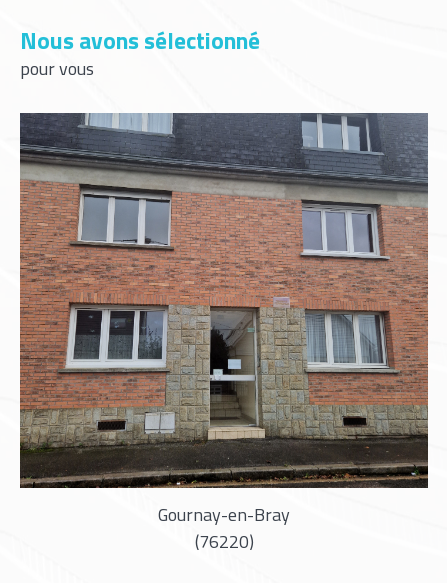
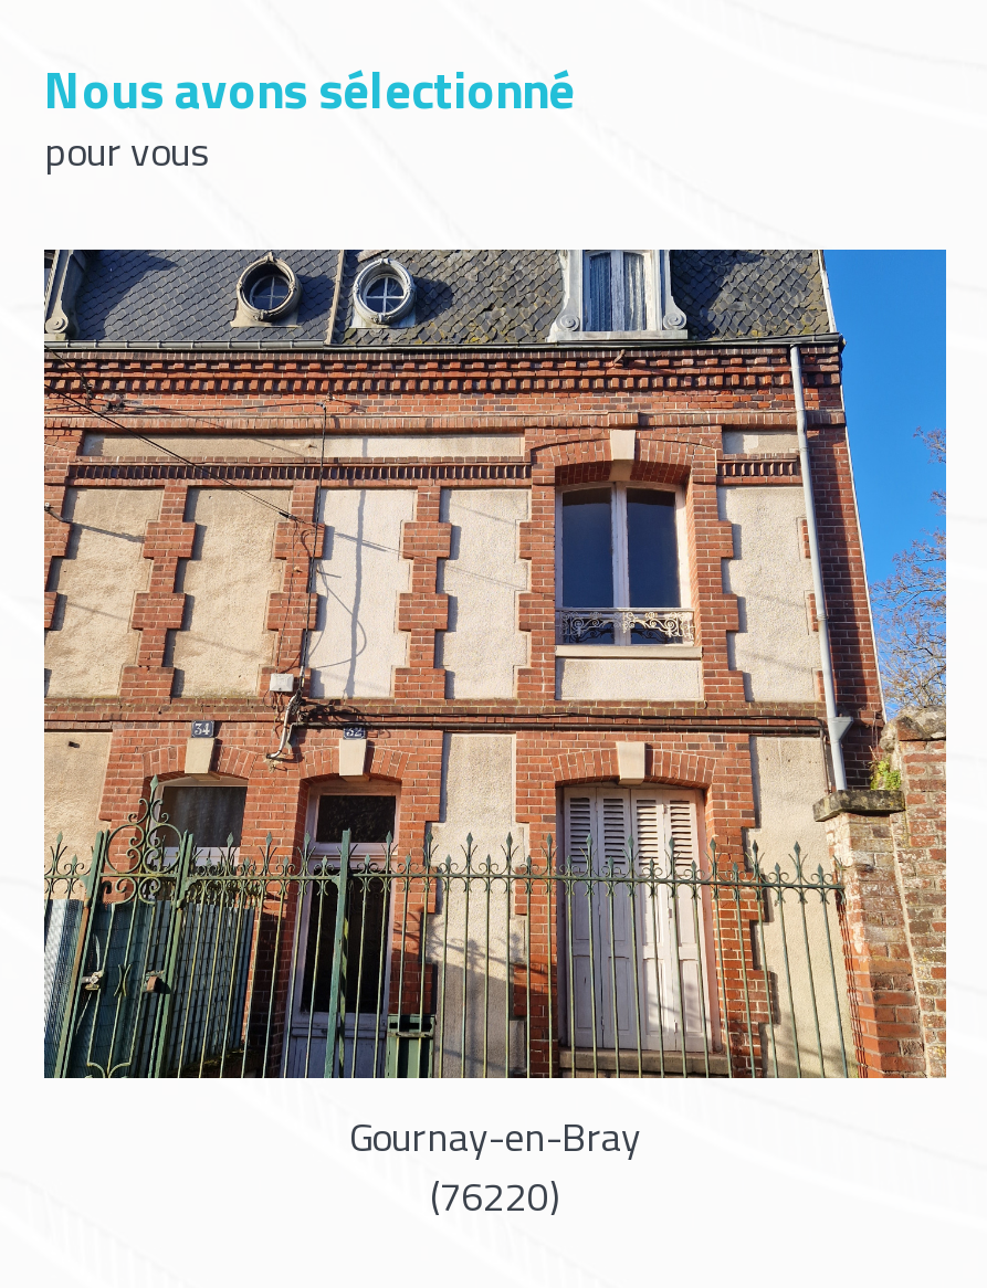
[19,112,429,489] [image] -> [42,247,948,1080] [image]

